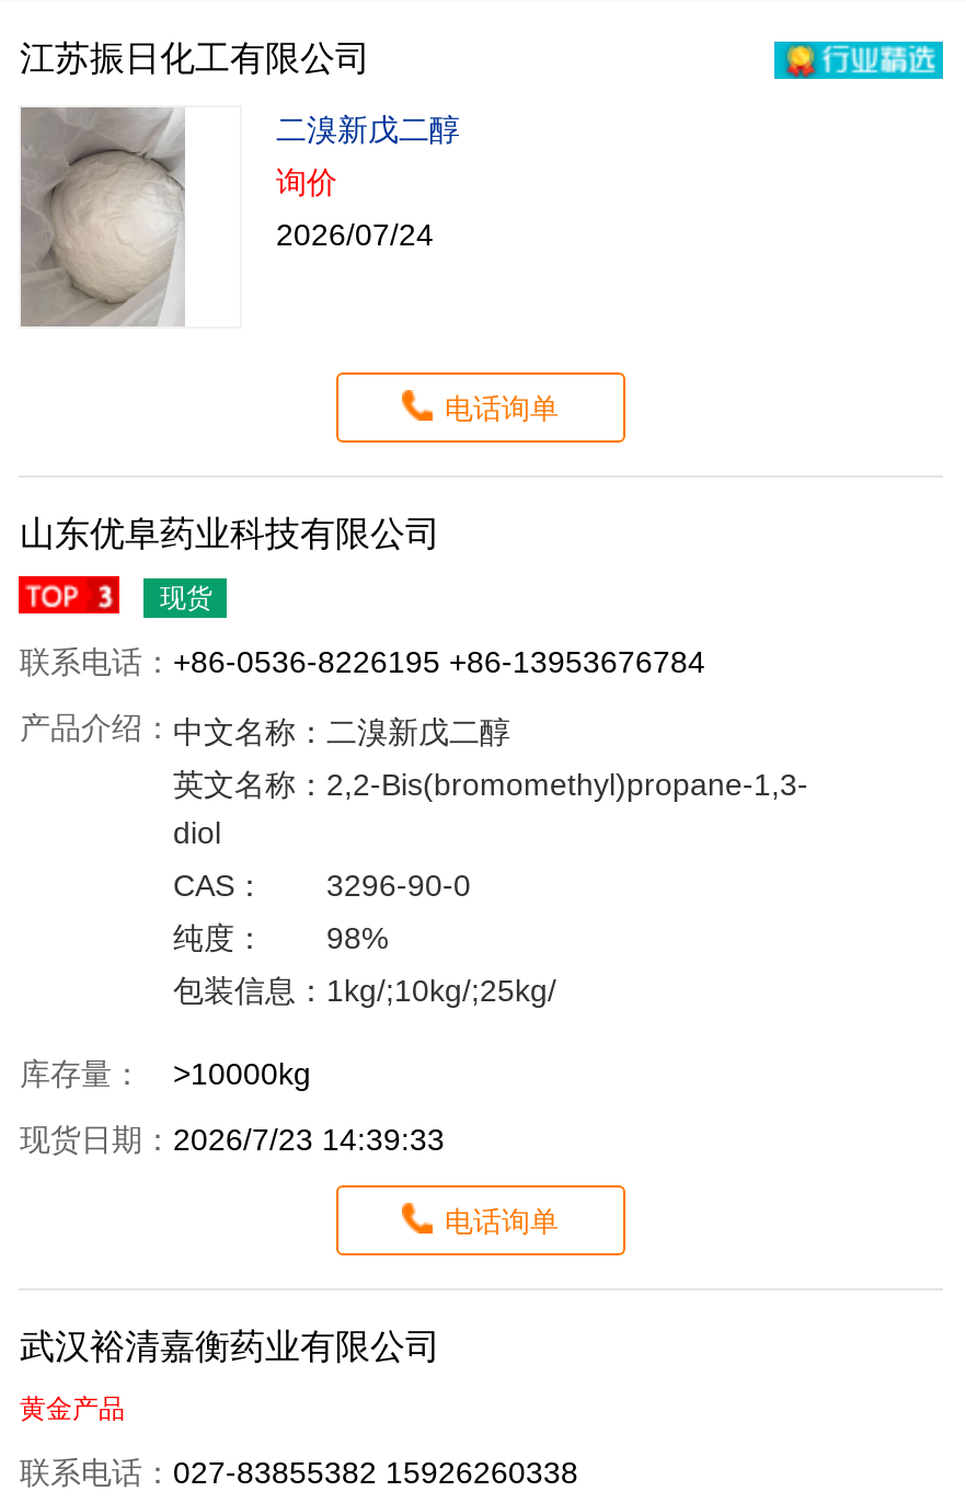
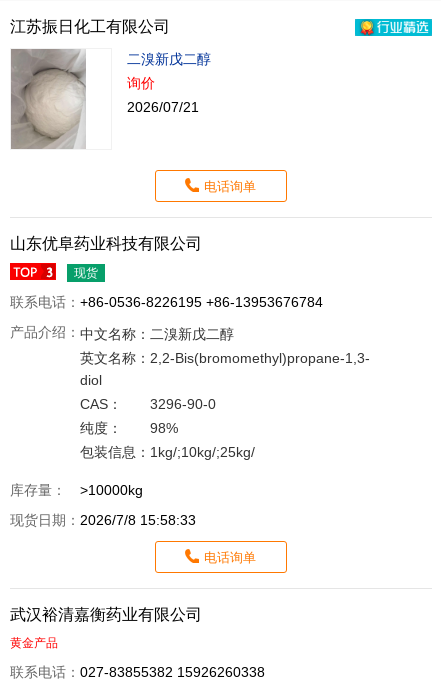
[276,217,433,252] 2026/07/24 -> [127,99,199,115] 2026/07/21
[19,1122,444,1157] 现货日期：2026/7/23 14:39:33 -> [10,512,196,528] 现货日期：2026/7/8 15:58:33

